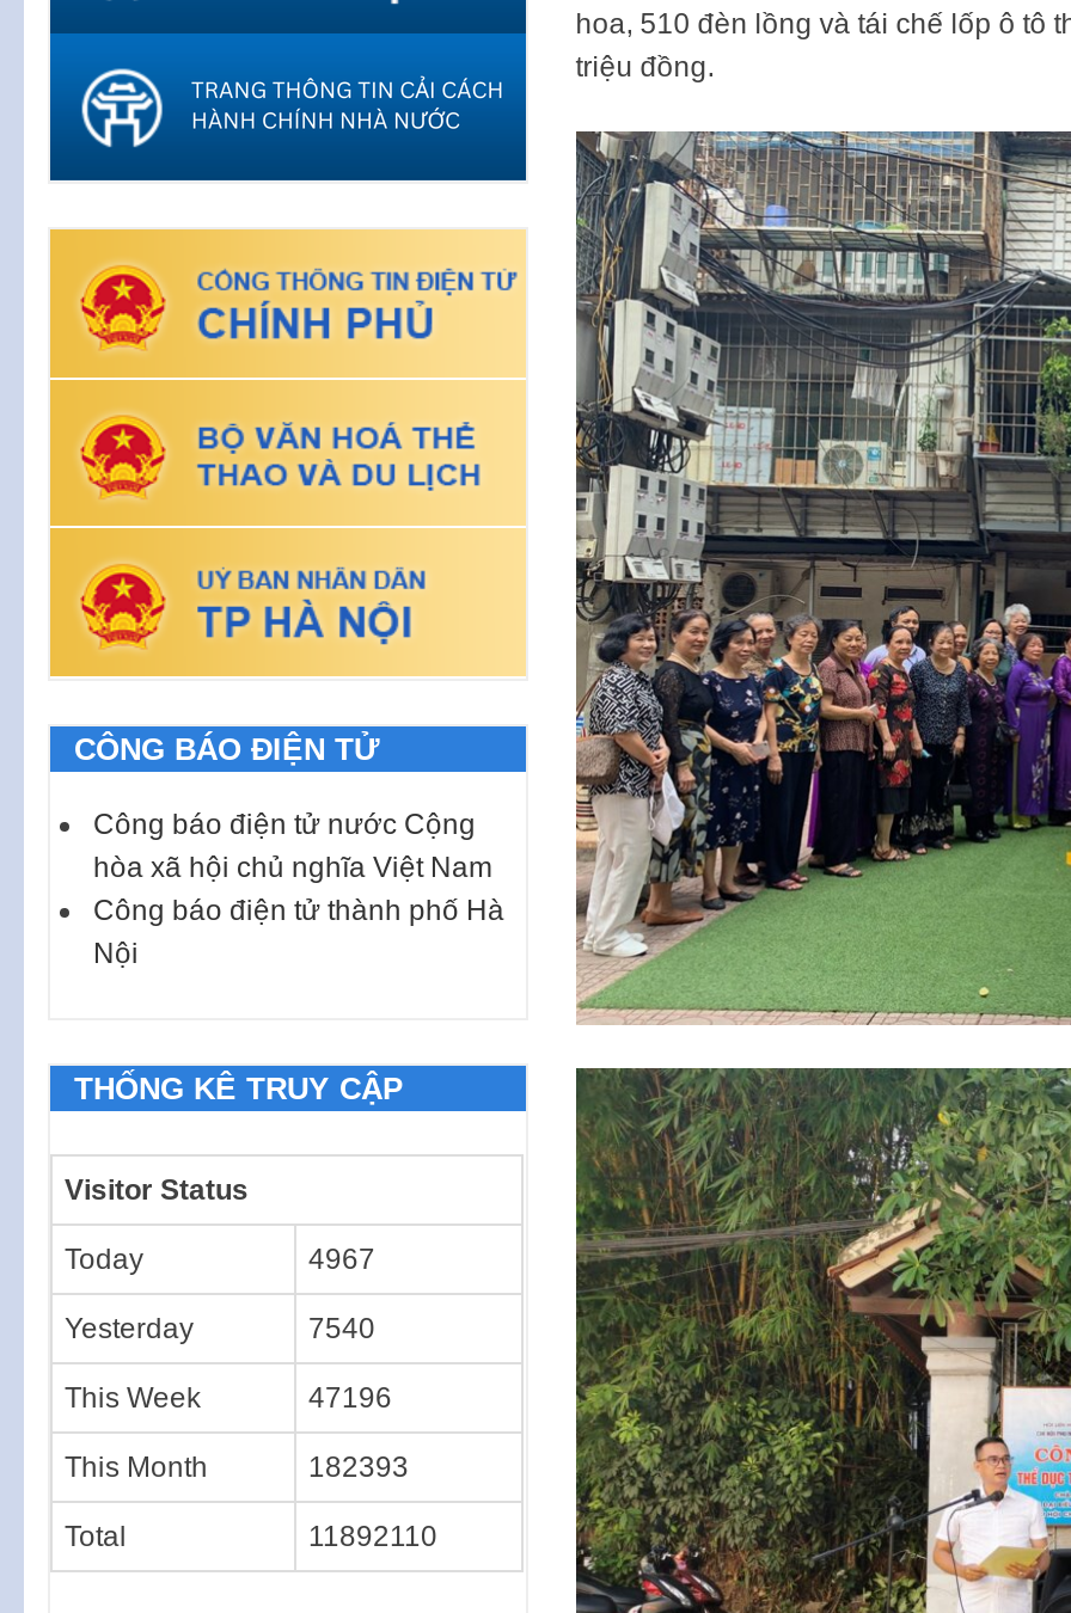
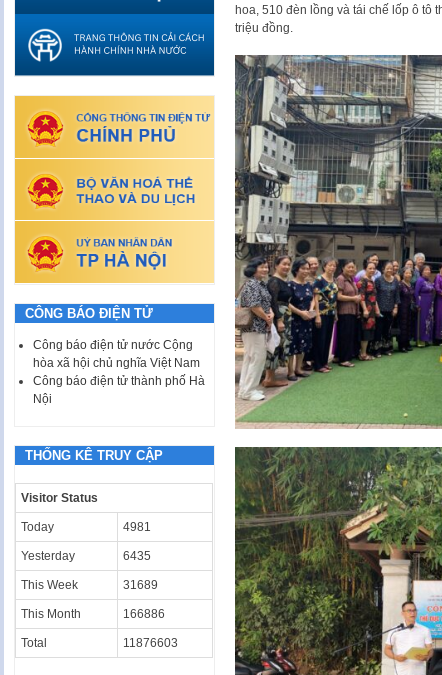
[308,1242,375,1276] 4967 -> [123,520,151,534] 4981
[308,1312,375,1345] 7540 -> [123,549,151,563] 6435
[308,1381,392,1414] 47196 -> [123,578,158,592] 31689
[308,1450,409,1484] 182393 -> [123,607,165,621] 166886
[308,1520,437,1553] 11892110 -> [123,636,178,650] 11876603

